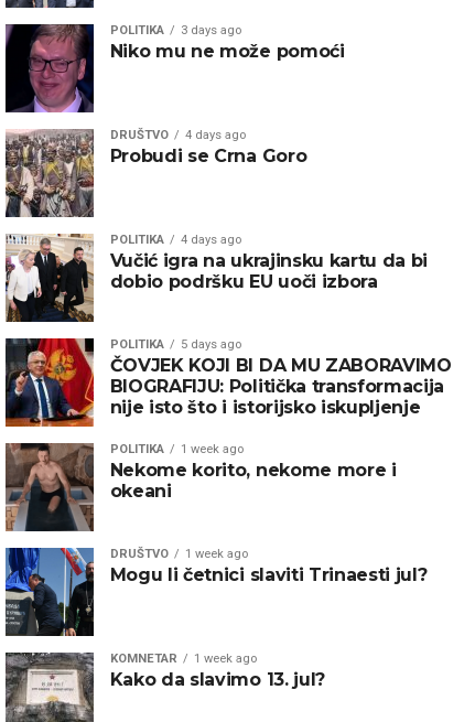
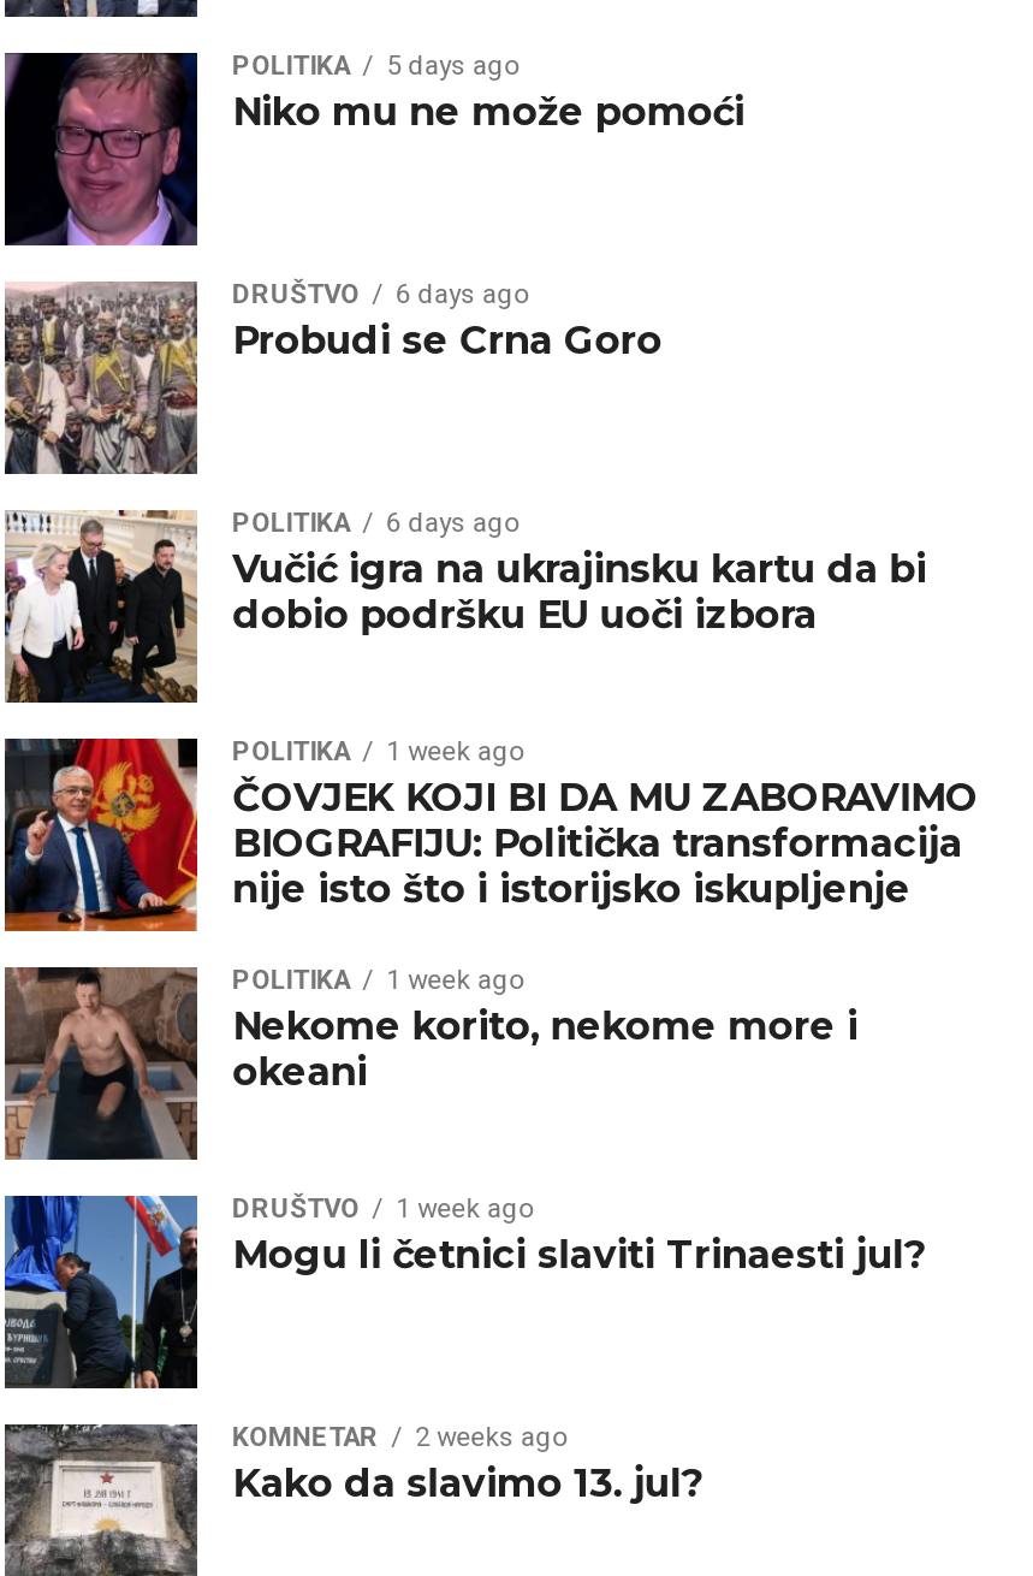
[110,23,241,37] POLITIKA 3 days ago -> [233,51,519,82] POLITIKA 5 days ago
[110,128,245,142] DRUŠTVO 4 days ago -> [233,279,528,310] DRUŠTVO 6 days ago
[110,233,241,247] POLITIKA 4 days ago -> [233,508,519,539] POLITIKA 6 days ago
[110,337,241,352] POLITIKA 5 days ago -> [233,736,524,768] POLITIKA 1 week ago
[110,651,256,666] KOMNETAR 1 week ago -> [233,1422,567,1453] KOMNETAR 2 weeks ago

